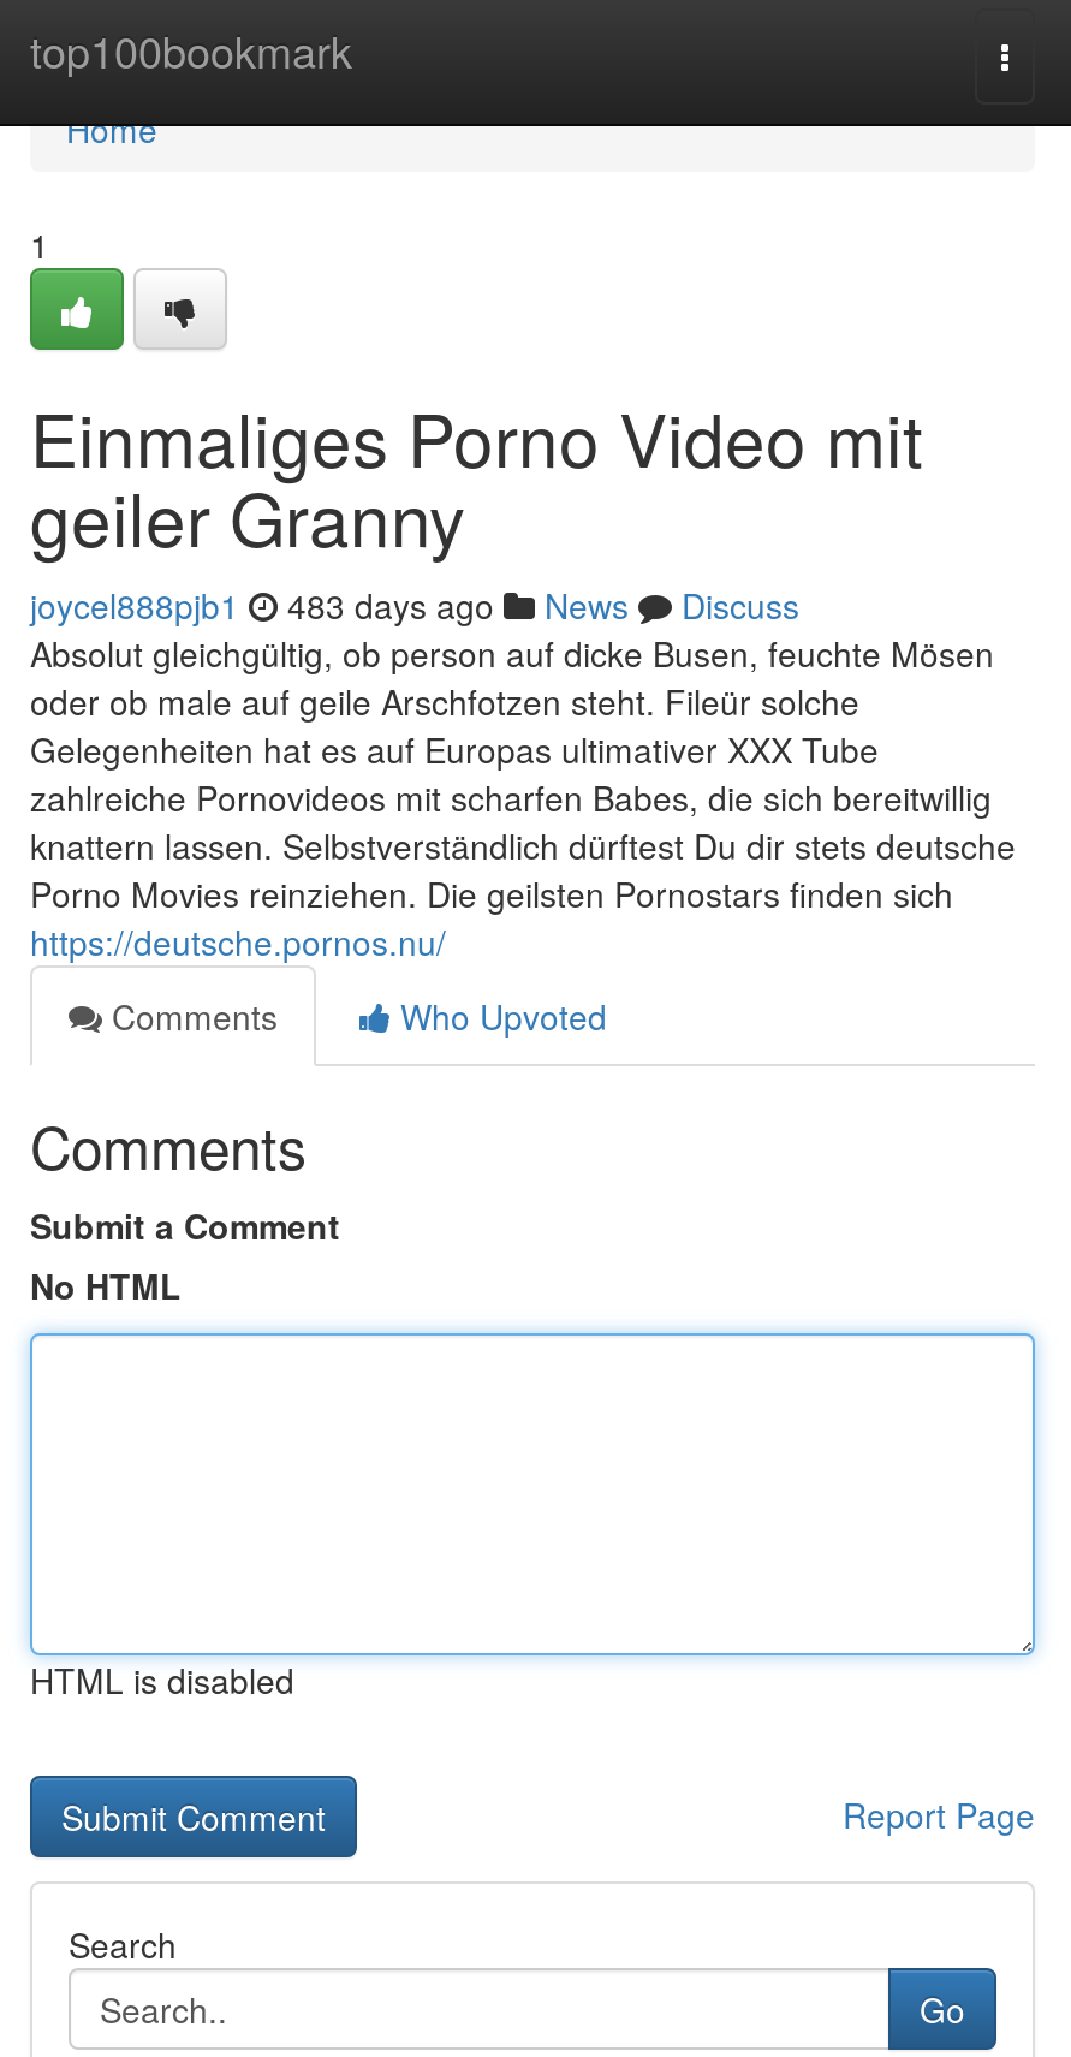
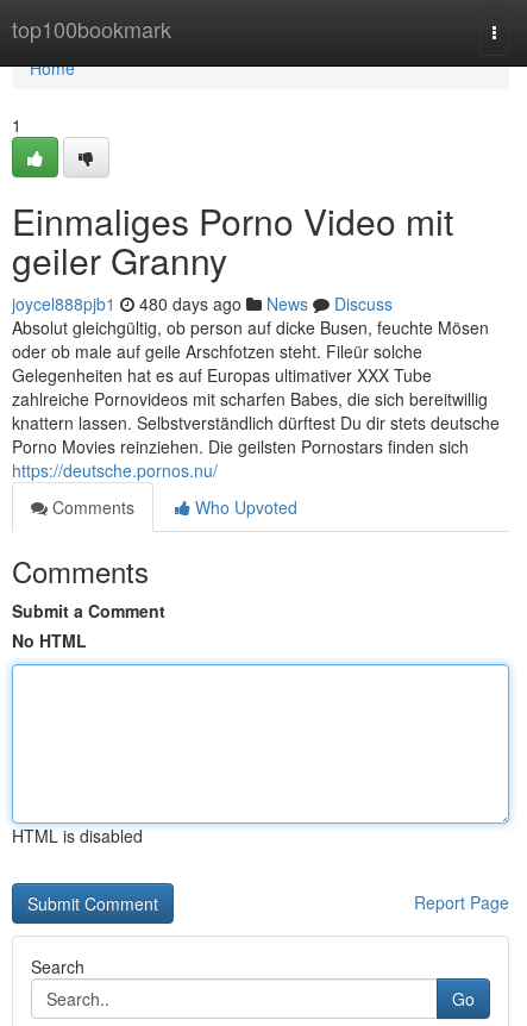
[30,581,799,629] joycel888pjb1 483 days ago News Discuss -> [12,292,393,315] joycel888pjb1 480 days ago News Discuss

